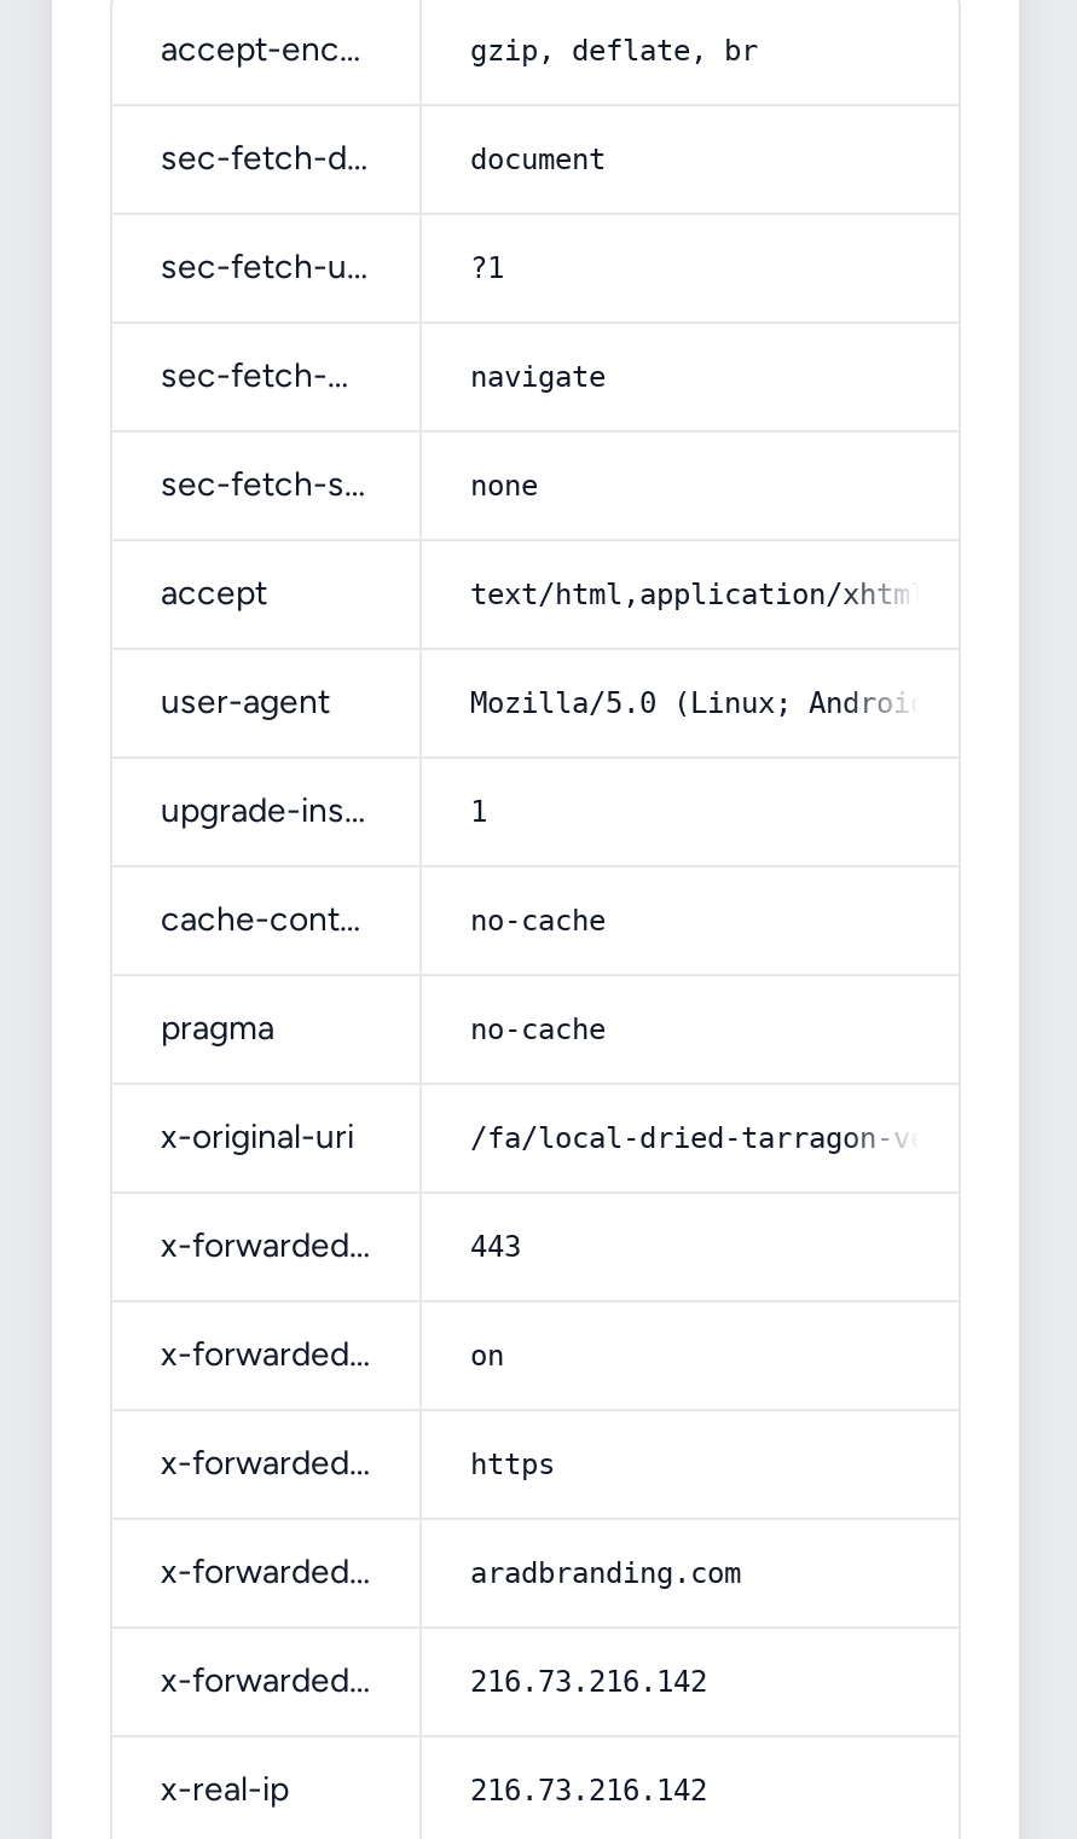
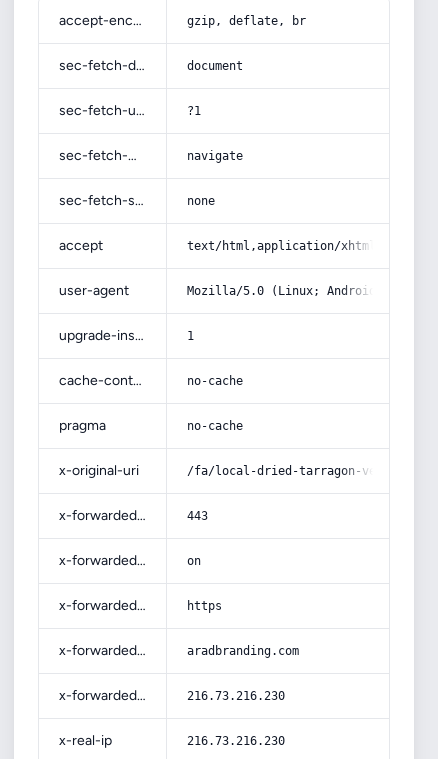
[470,1665,707,1699] 216.73.216.142 -> [187,689,285,703] 216.73.216.230
[470,1774,707,1808] 216.73.216.142 -> [187,734,285,748] 216.73.216.230

